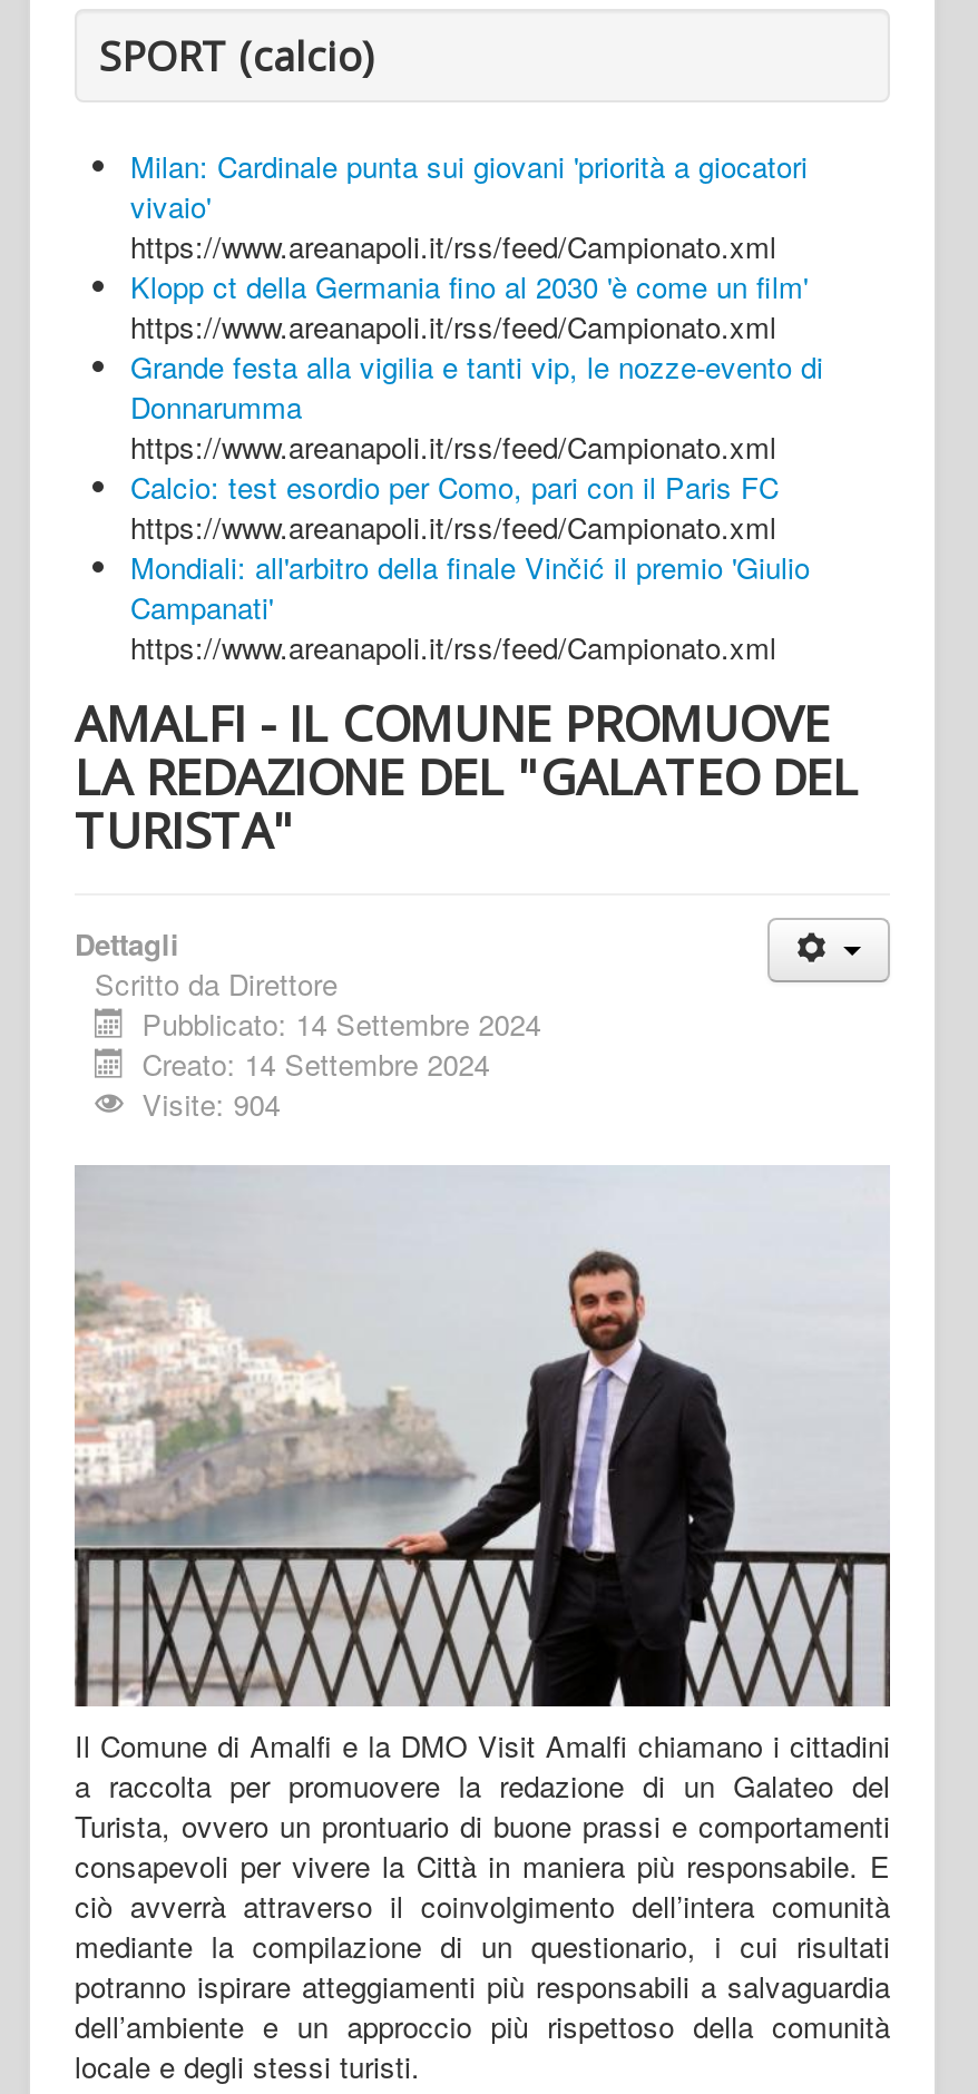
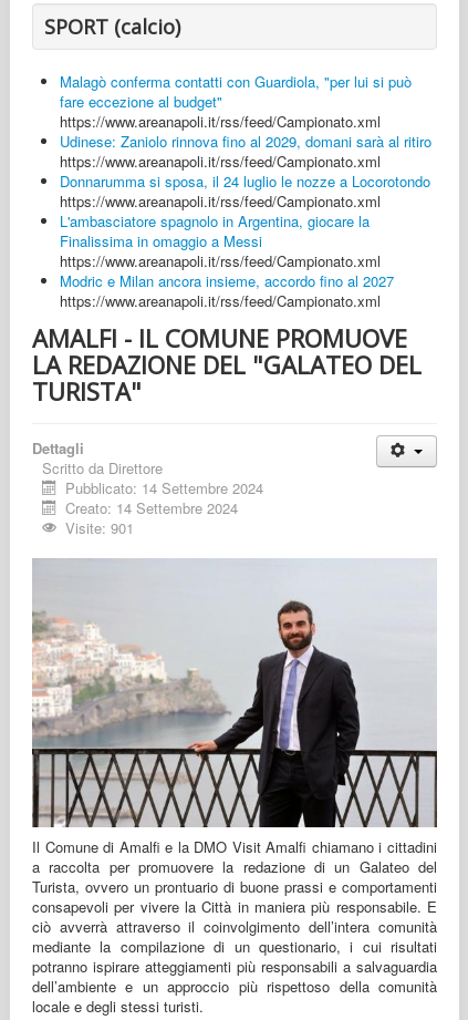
[130,145,808,227] Milan: Cardinale punta sui giovani 'priorità a giocatori | vivaio' -> [60,71,412,112] Malagò conferma contatti con Guardiola, "per lui si può | fare eccezione al budget"
[130,265,808,307] Klopp ct della Germania fino al 2030 'è come un film' -> [60,131,431,152] Udinese: Zaniolo rinnova fino al 2029, domani sarà al ritiro
[130,345,823,427] Grande festa alla vigilia e tanti vip, le nozze-evento di | Donnarumma -> [60,170,430,191] Donnarumma si sposa, il 24 luglio le nozze a Locorotondo
[130,465,779,508] Calcio: test esordio per Como, pari con il Paris FC -> [60,210,370,251] L'ambasciatore spagnolo in Argentina, giocare la | Finalissima in omaggio a Messi
[130,546,810,628] Mondiali: all'arbitro della finale Vinčić il premio 'Giulio | Campanati' -> [60,270,394,291] Modric e Milan ancora insieme, accordo fino al 2027
[142,1082,280,1125] Visite: 904 -> [65,517,134,538] Visite: 901

